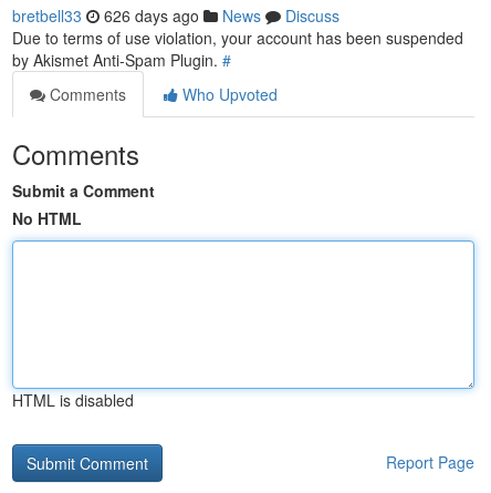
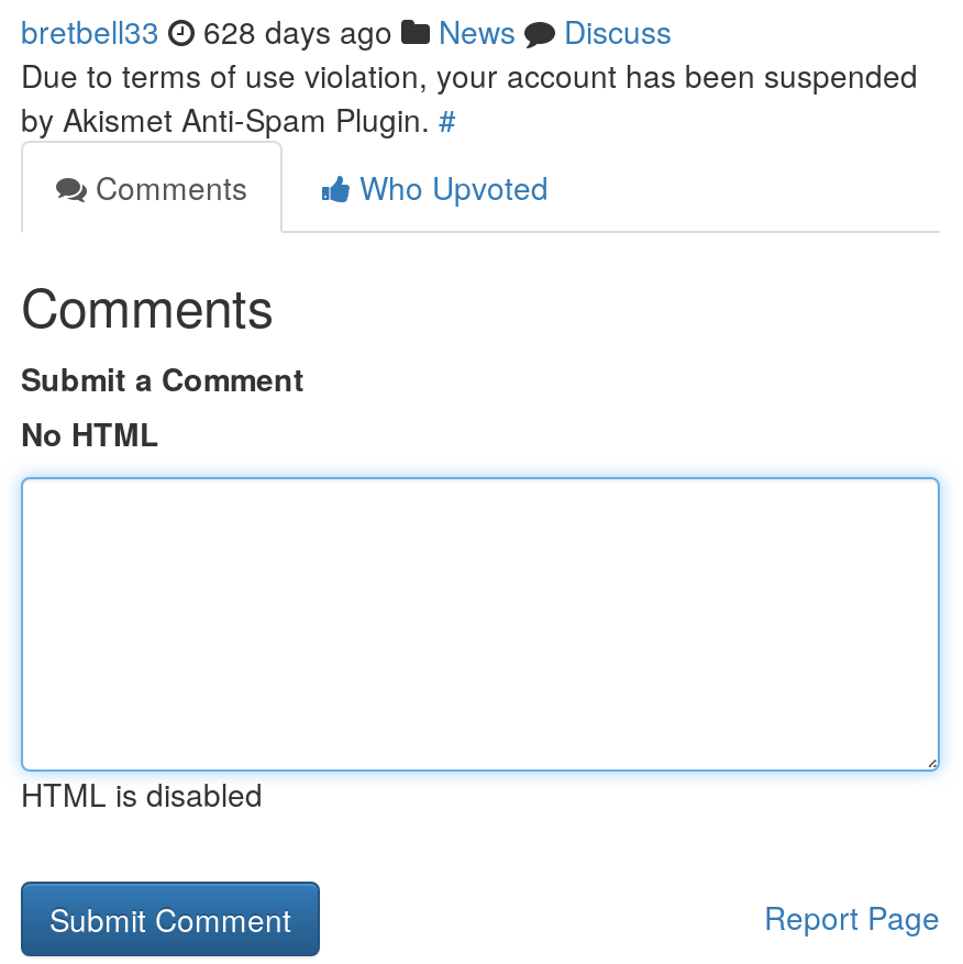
[12,4,339,27] bretbell33 626 days ago News Discuss -> [21,9,672,53] bretbell33 628 days ago News Discuss

